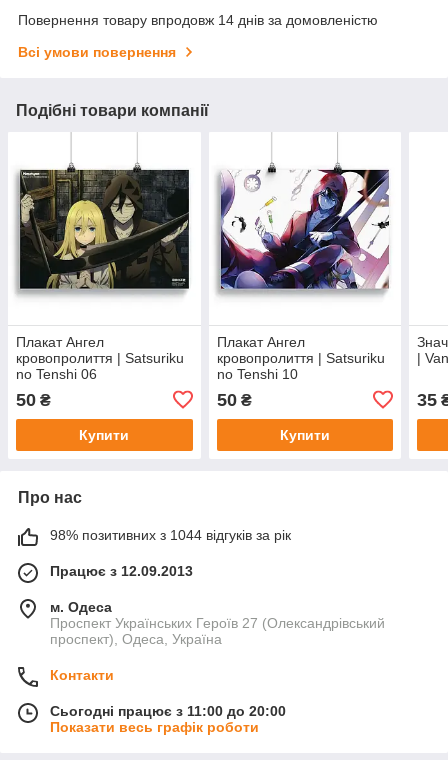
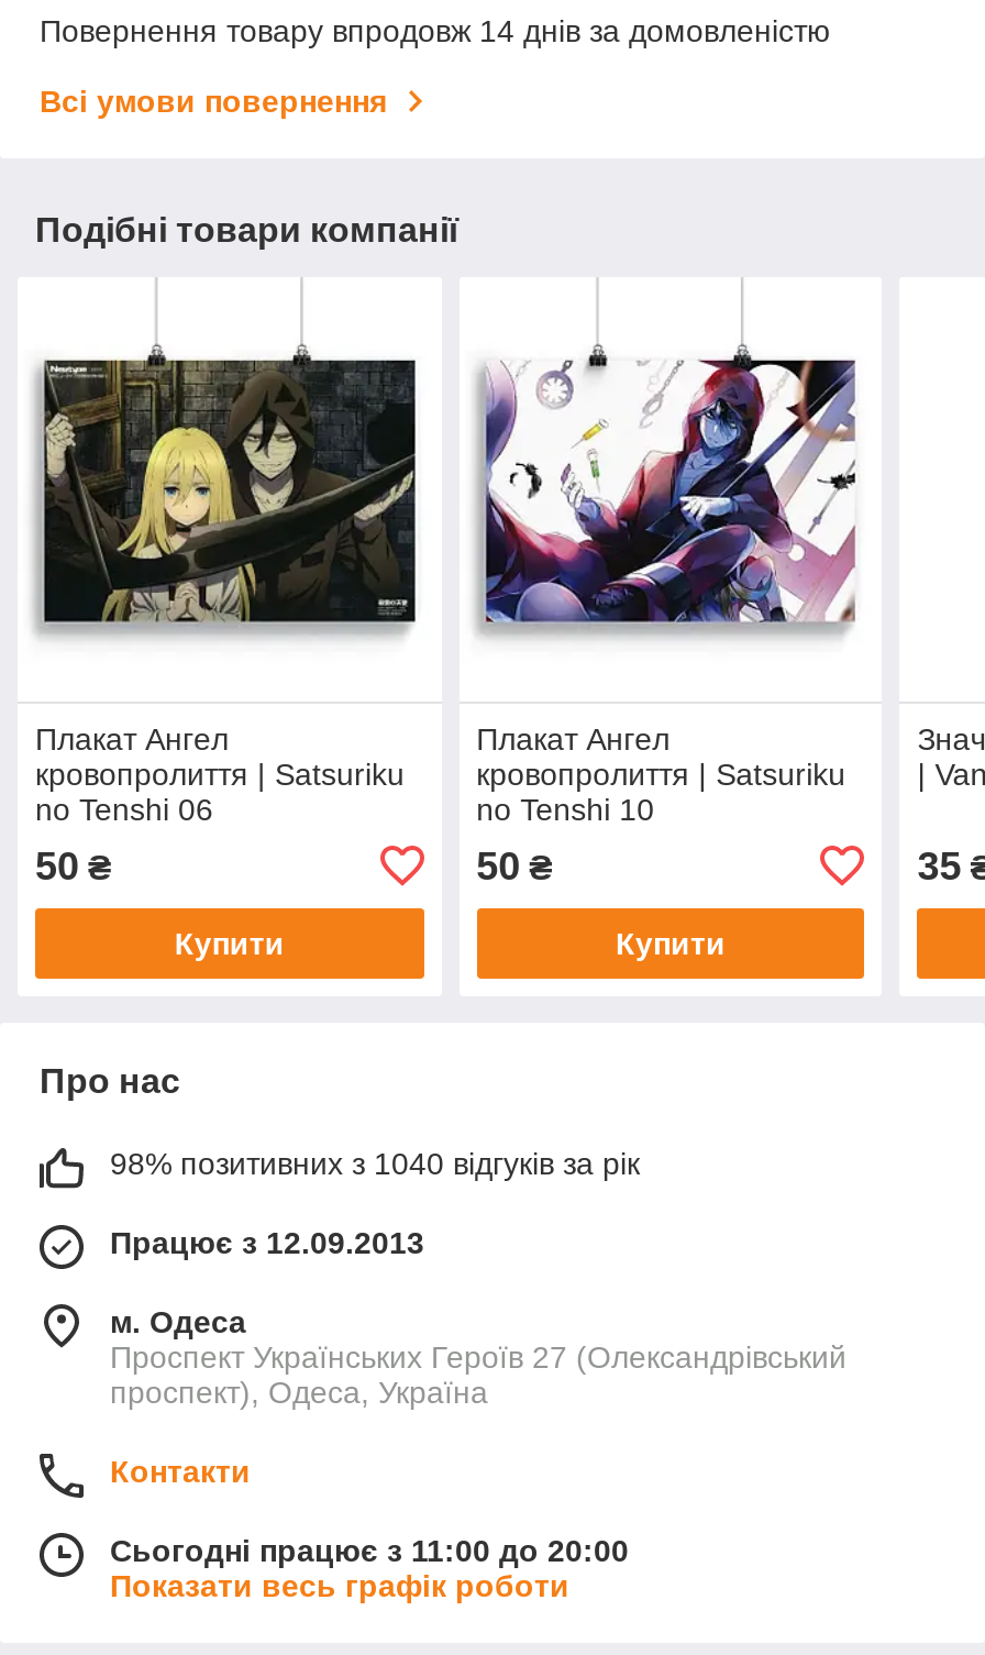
[50,527,291,543] 98% позитивних з 1044 відгуків за рік -> [110,1145,640,1181] 98% позитивних з 1040 відгуків за рік

